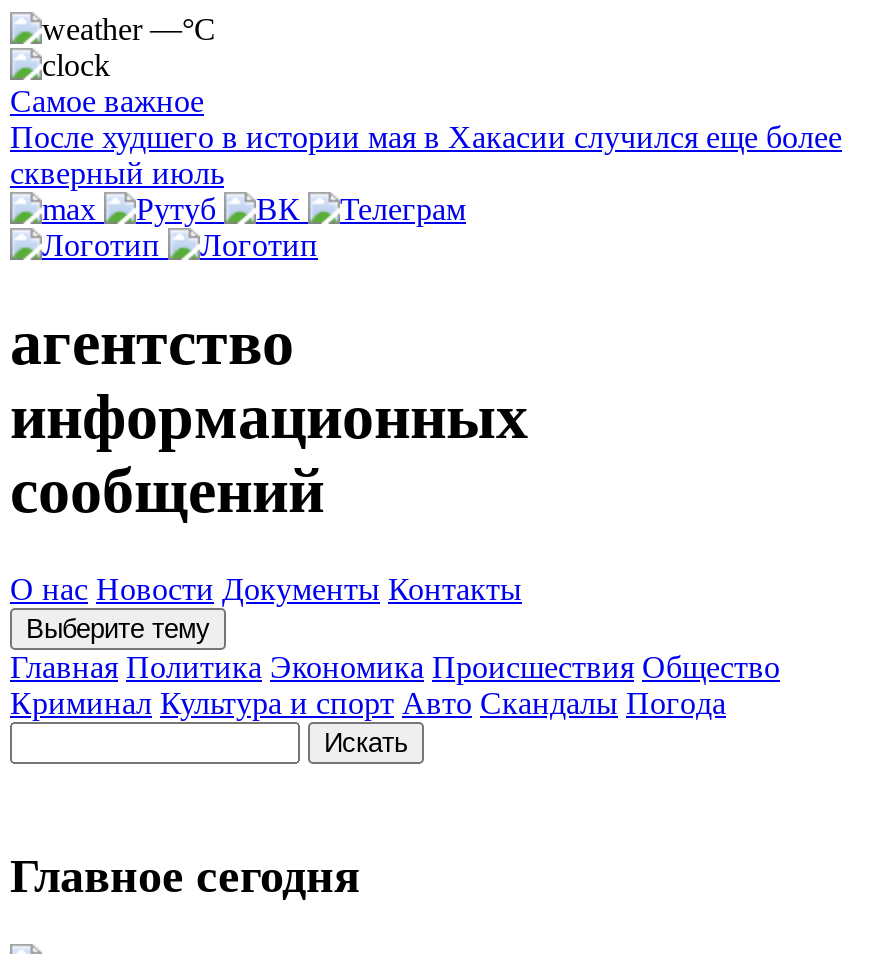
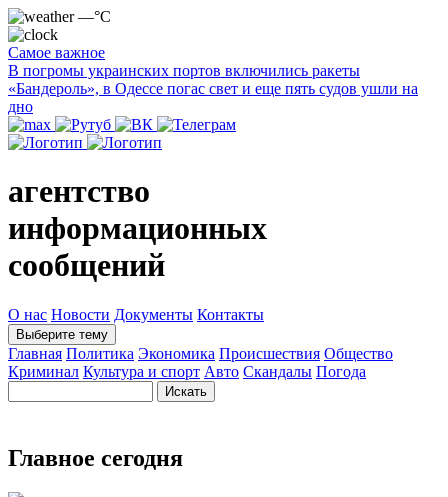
[10,120,842,190] После худшего в истории мая в Хакасии случился еще более | скверный июль -> [8,62,418,115] В погромы украинских портов включились ракеты | «Бандероль», в Одессе погас свет и еще пять судов ушли на | дно

